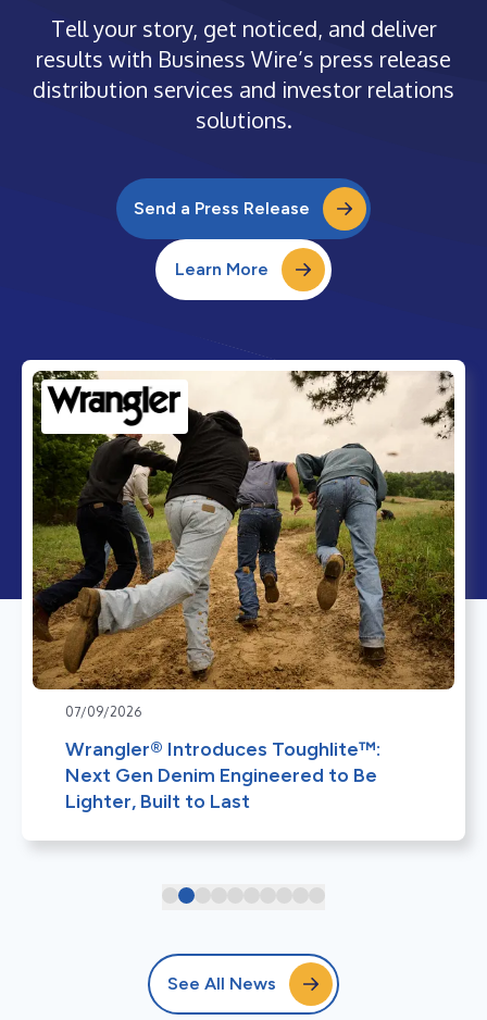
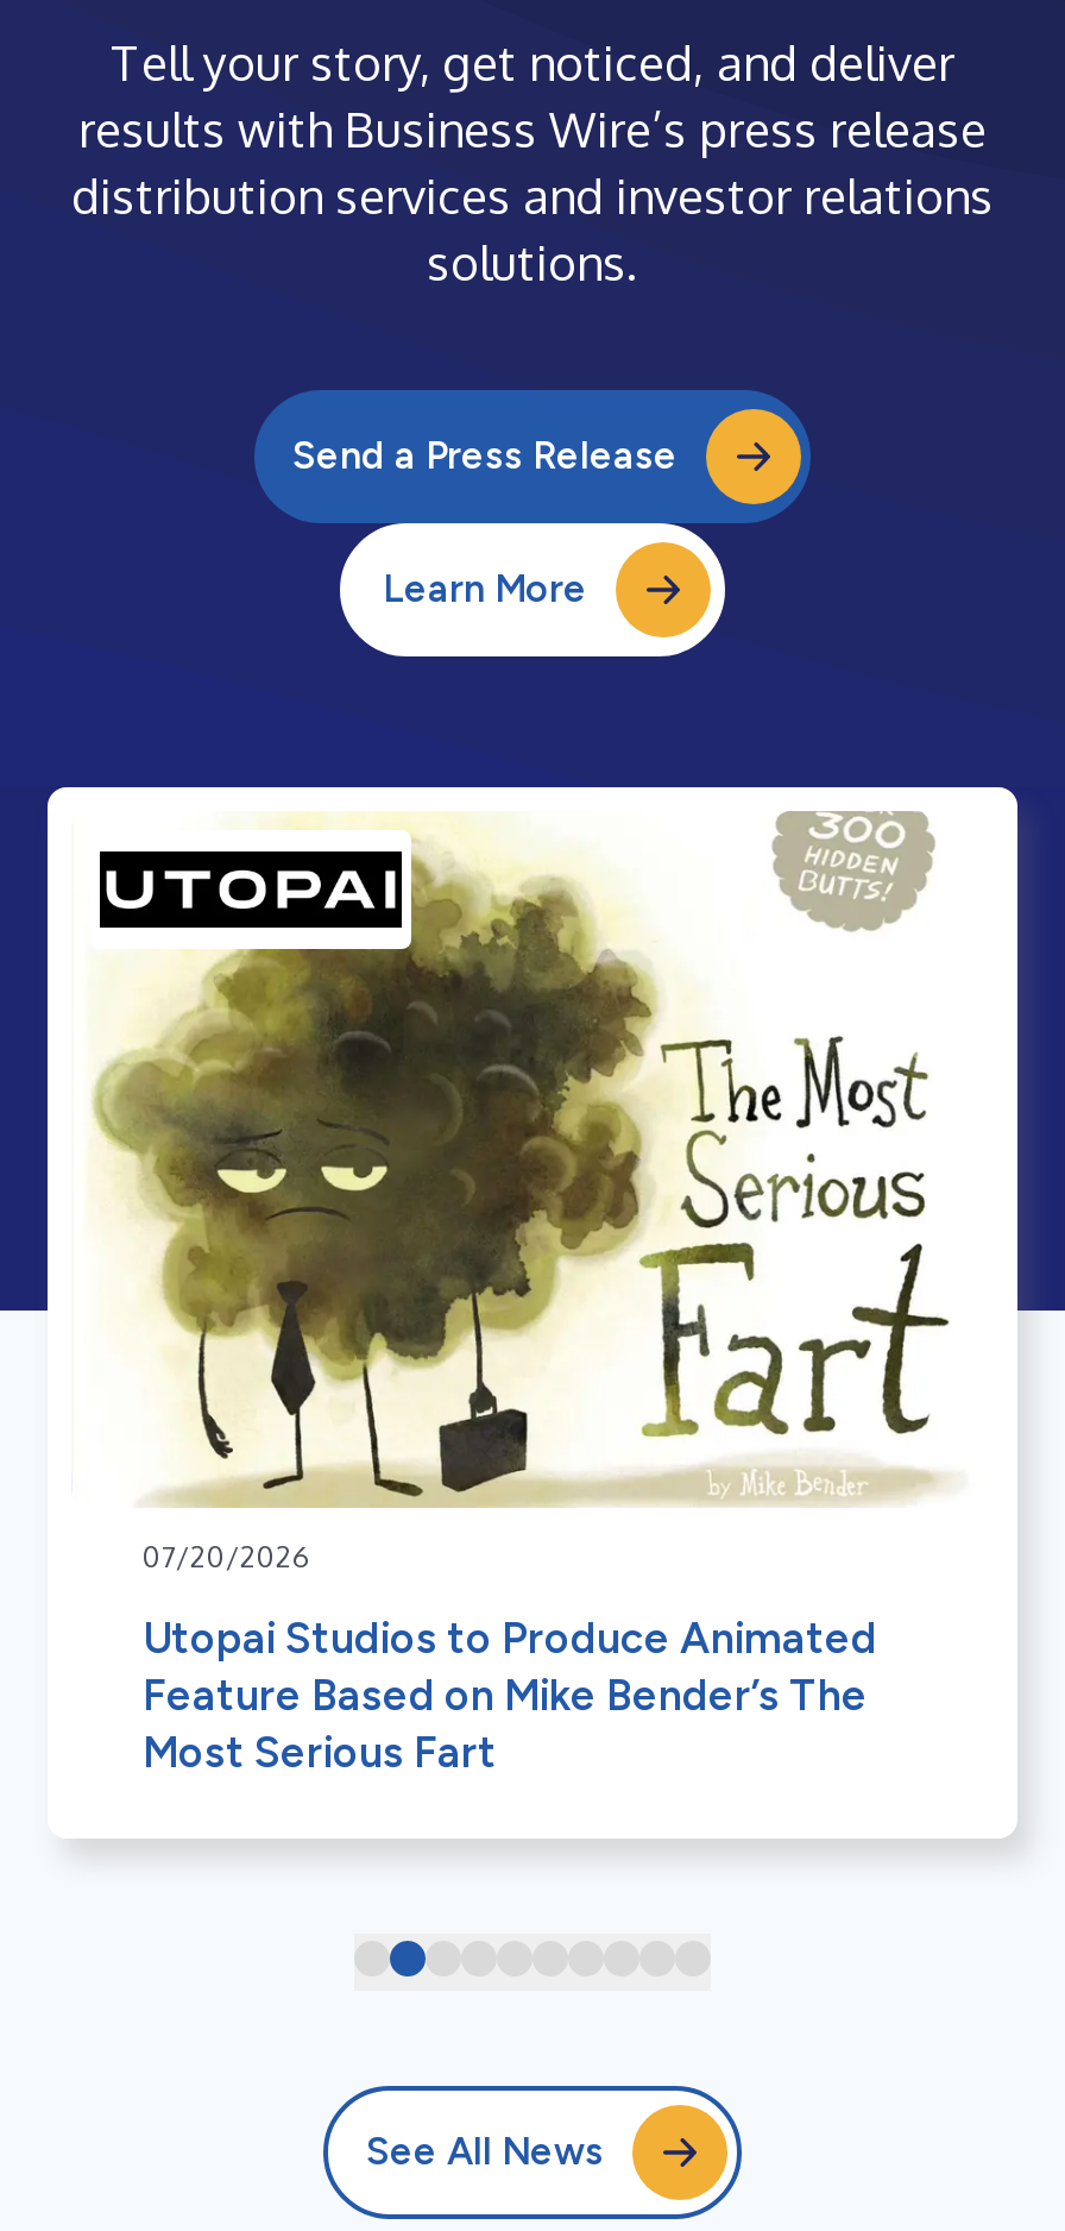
[32,370,455,720] [image] | 07/09/2026 -> [71,811,994,1574] [image] | 07/20/2026
[65,737,380,813] Wrangler® Introduces Toughlite™: | Next Gen Denim Engineered to Be | Lighter, Built to Last -> [143,1612,877,1779] Utopai Studios to Produce Animated | Feature Based on Mike Bender’s The | Most Serious Fart

